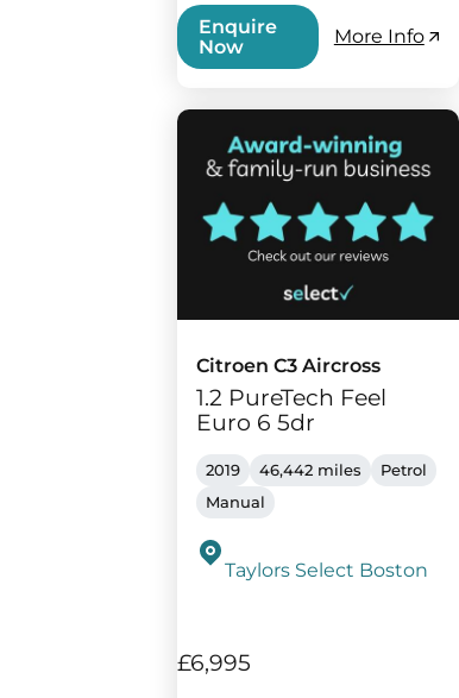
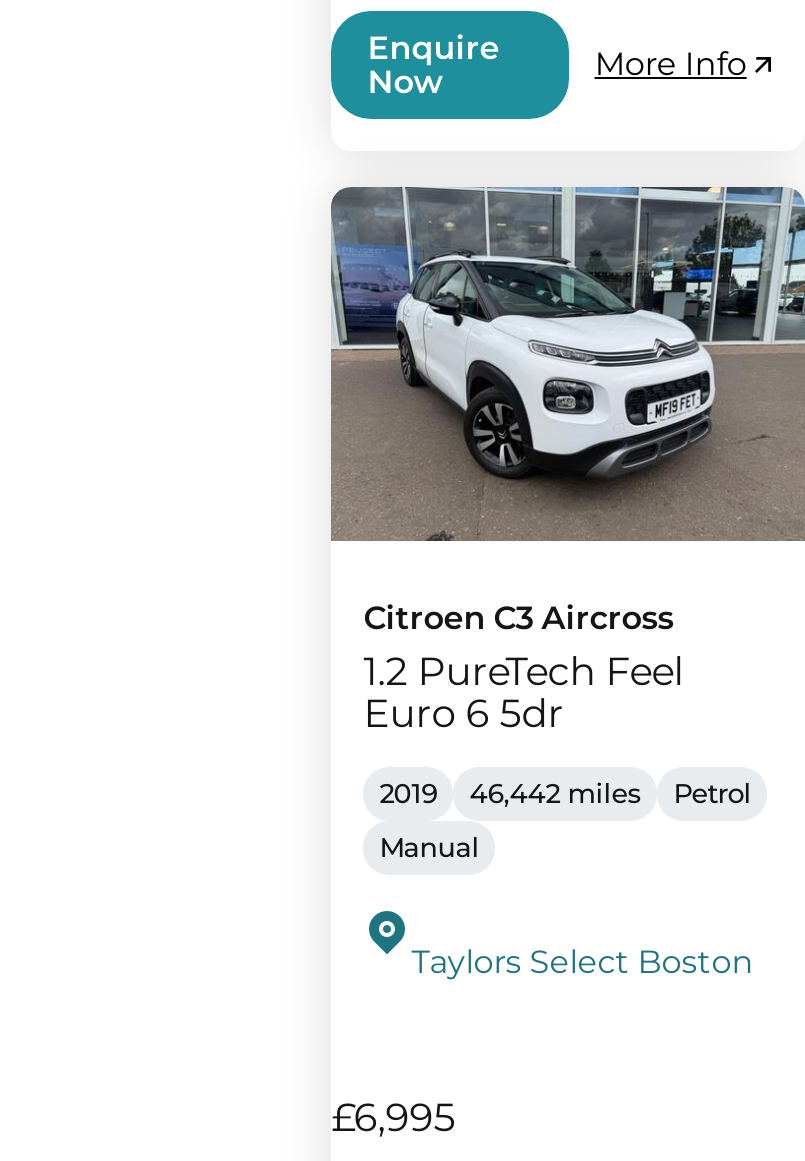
[176,108,455,321] [image] -> [329,185,799,543] [image]

